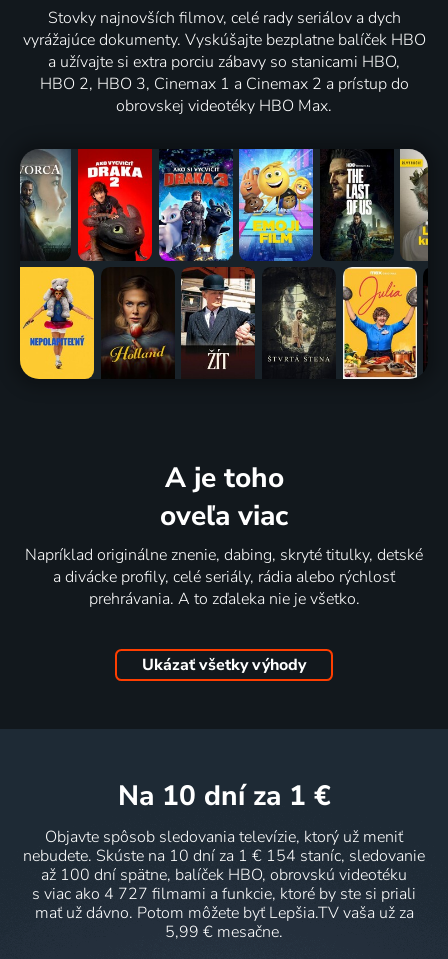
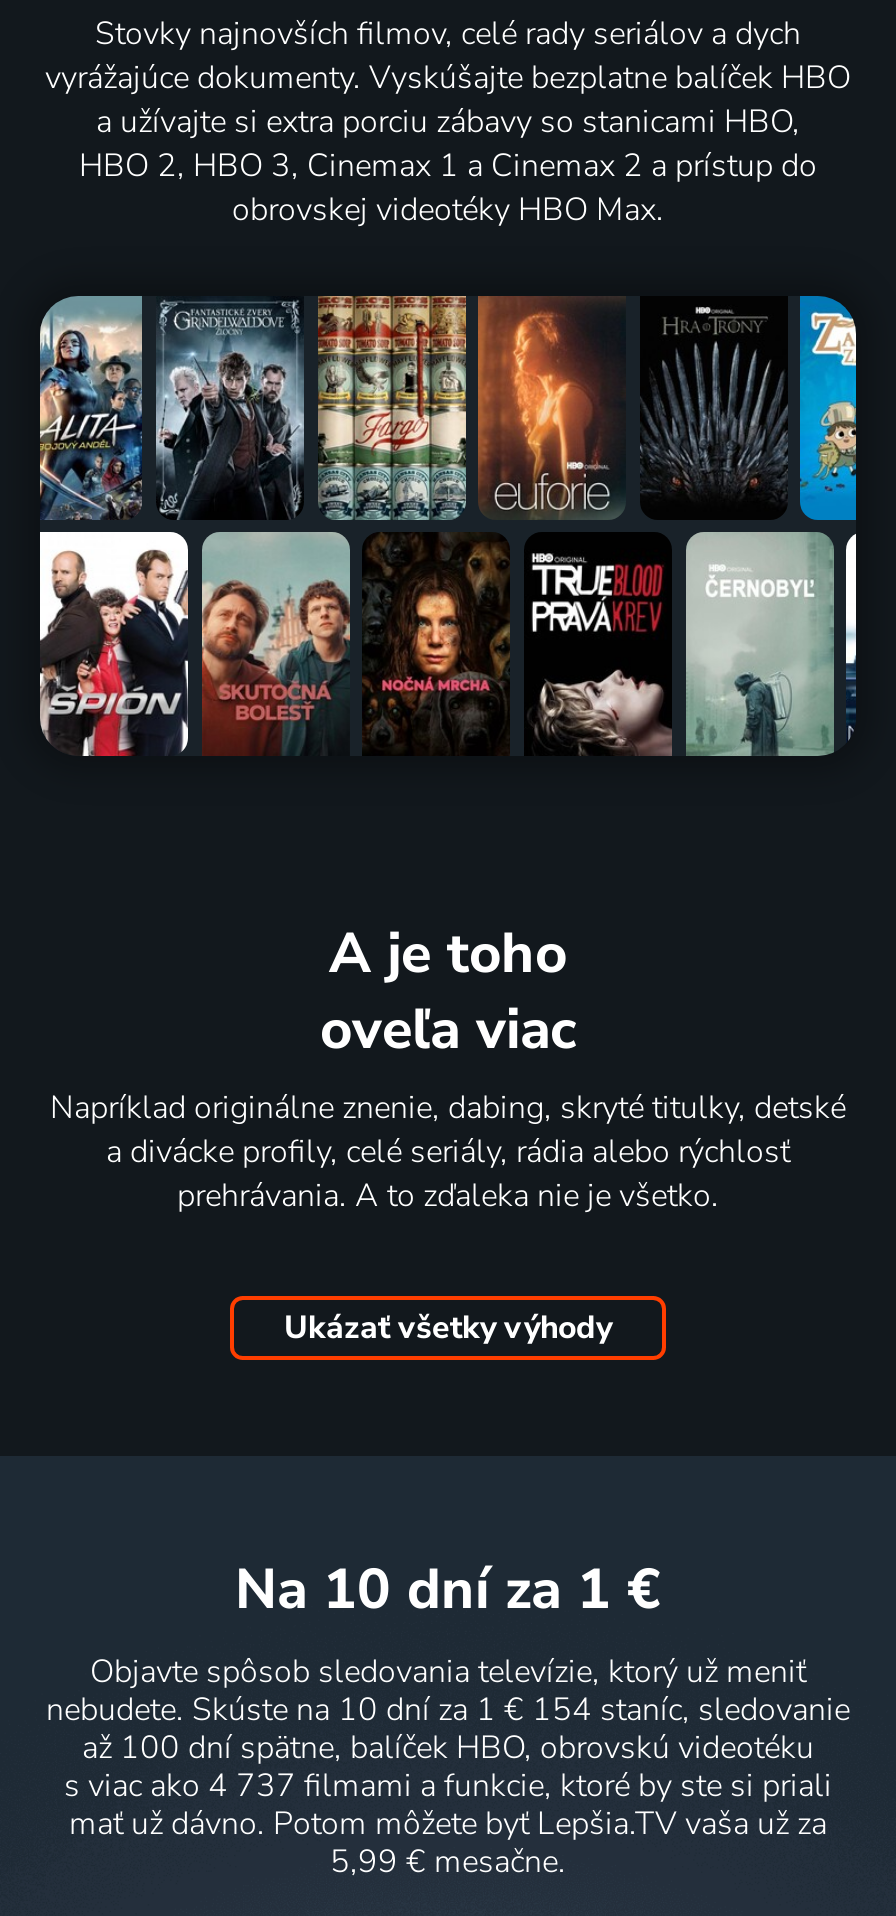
[19,148,429,380] [image] -> [38,294,858,758] [image]
[32,883,416,905] s viac ako 4 727 filmami a funkcie, ktoré by ste si priali -> [64,1765,832,1809] s viac ako 4 737 filmami a funkcie, ktoré by ste si priali

